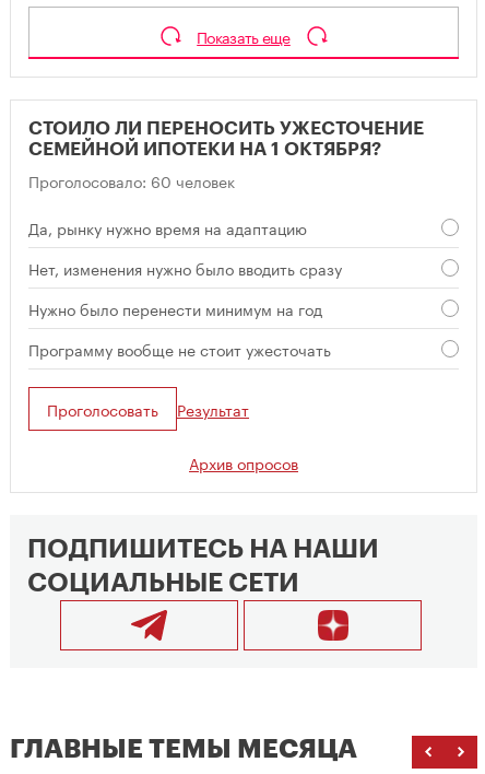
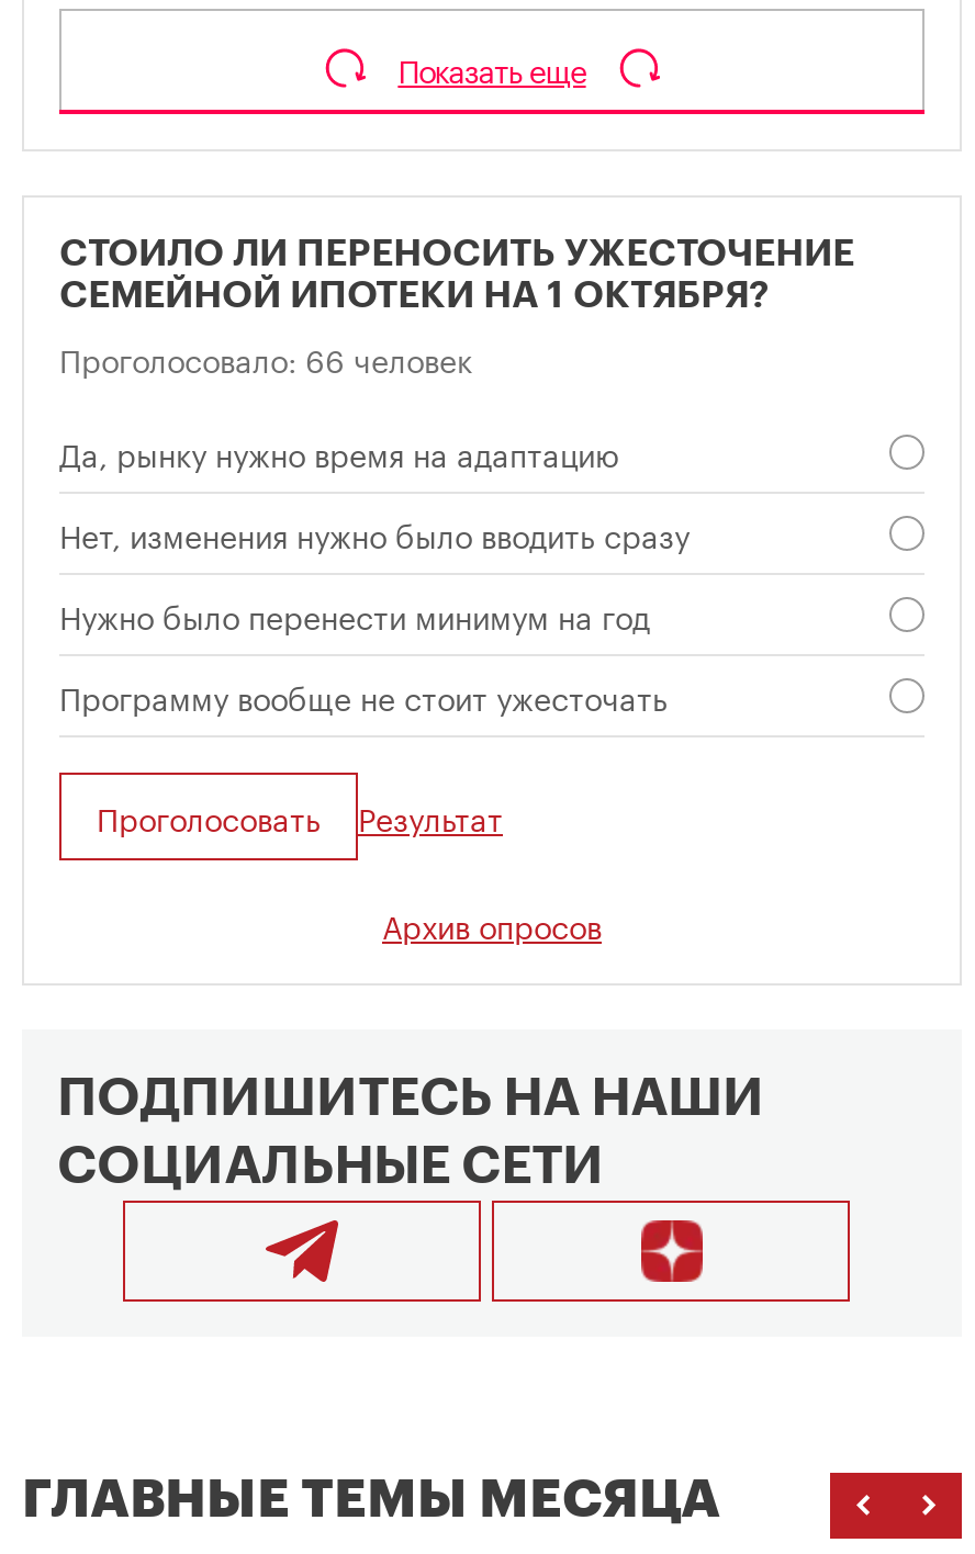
[28,168,235,192] Проголосовало: 60 человек -> [59,334,472,382] Проголосовало: 66 человек

